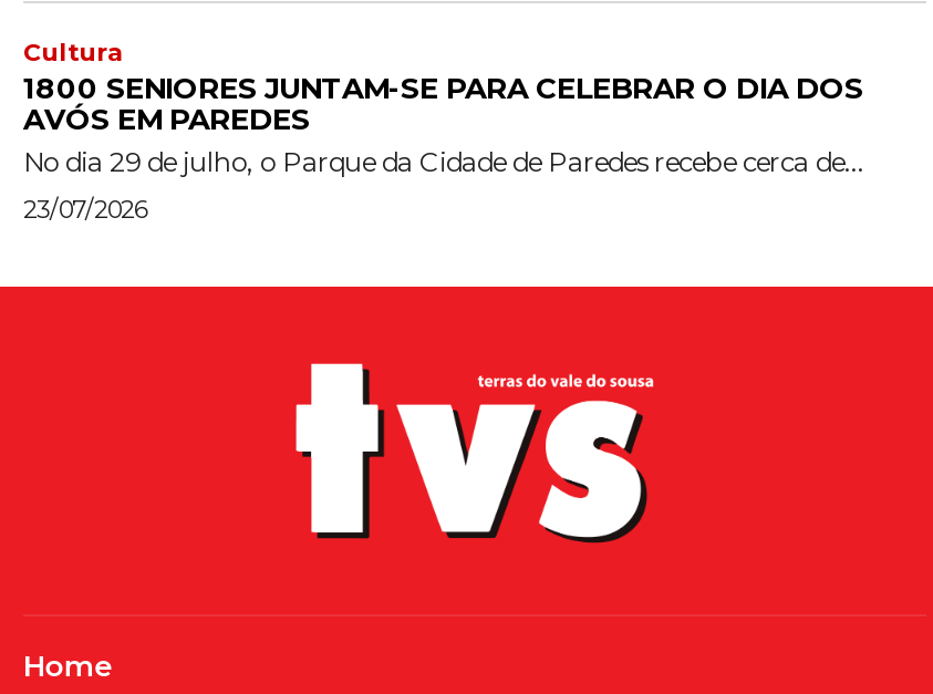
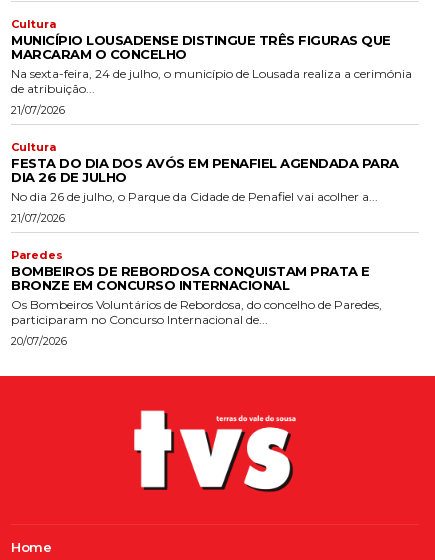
[23,70,864,225] 1800 SENIORES JUNTAM-SE PARA CELEBRAR O DIA DOS | AVÓS EM PAREDES | No dia 29 de julho, o Parque da Cidade de Paredes recebe cerca de... | 23/07/2026 -> [11,32,412,348] MUNICÍPIO LOUSADENSE DISTINGUE TRÊS FIGURAS QUE | MARCARAM O CONCELHO | Na sexta-feira, 24 de julho, o município de Lousada realiza a cerimónia | de atribuição... | 21/07/2026 | Cultura | FESTA DO DIA DOS AVÓS EM PENAFIEL AGENDADA PARA | DIA 26 DE JULHO | No dia 26 de julho, o Parque da Cidade de Penafiel vai acolher a... | 21/07/2026 | Paredes | BOMBEIROS DE REBORDOSA CONQUISTAM PRATA E | BRONZE EM CONCURSO INTERNACIONAL | Os Bombeiros Voluntários de Rebordosa, do concelho de Paredes, | participaram no Concurso Internacional de... | 20/07/2026

